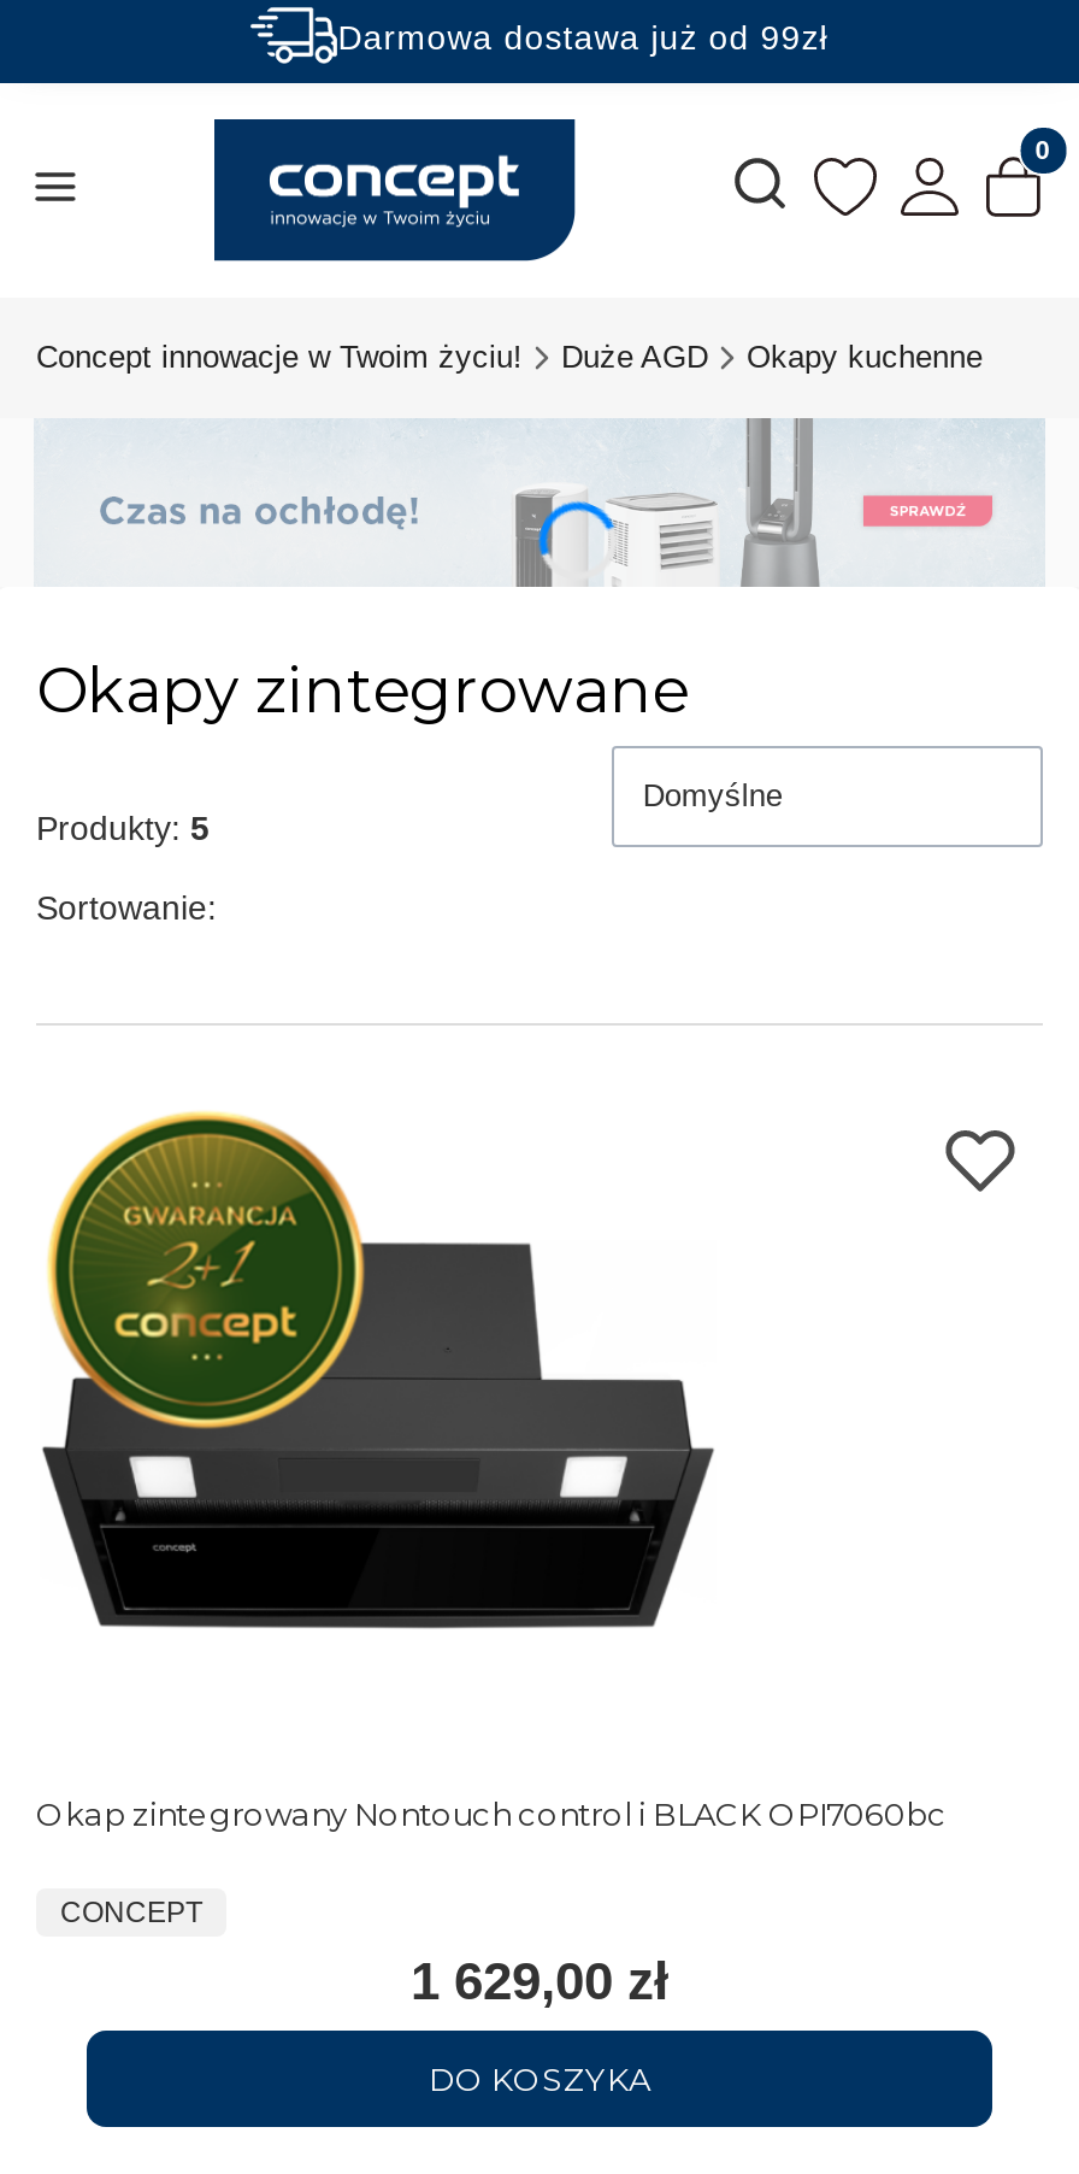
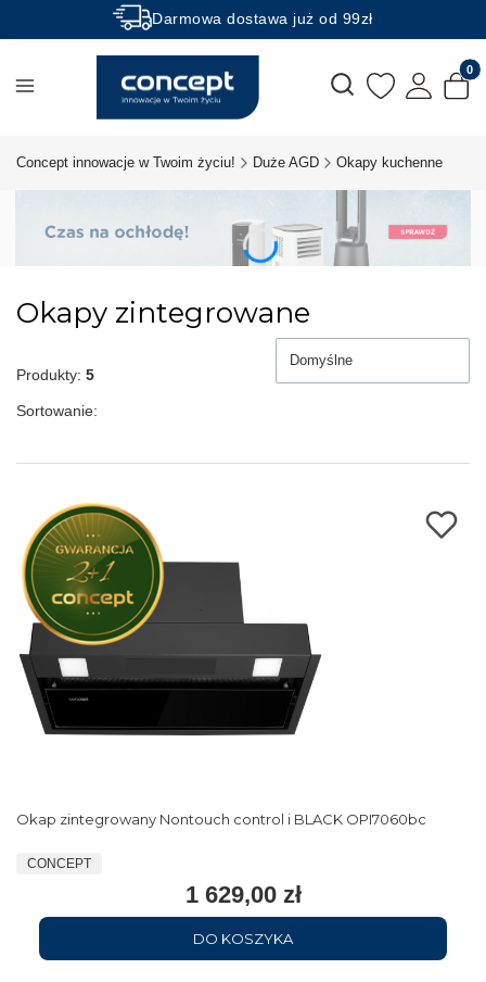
[537,500,617,580] [image] -> [242,228,279,264] [image]

